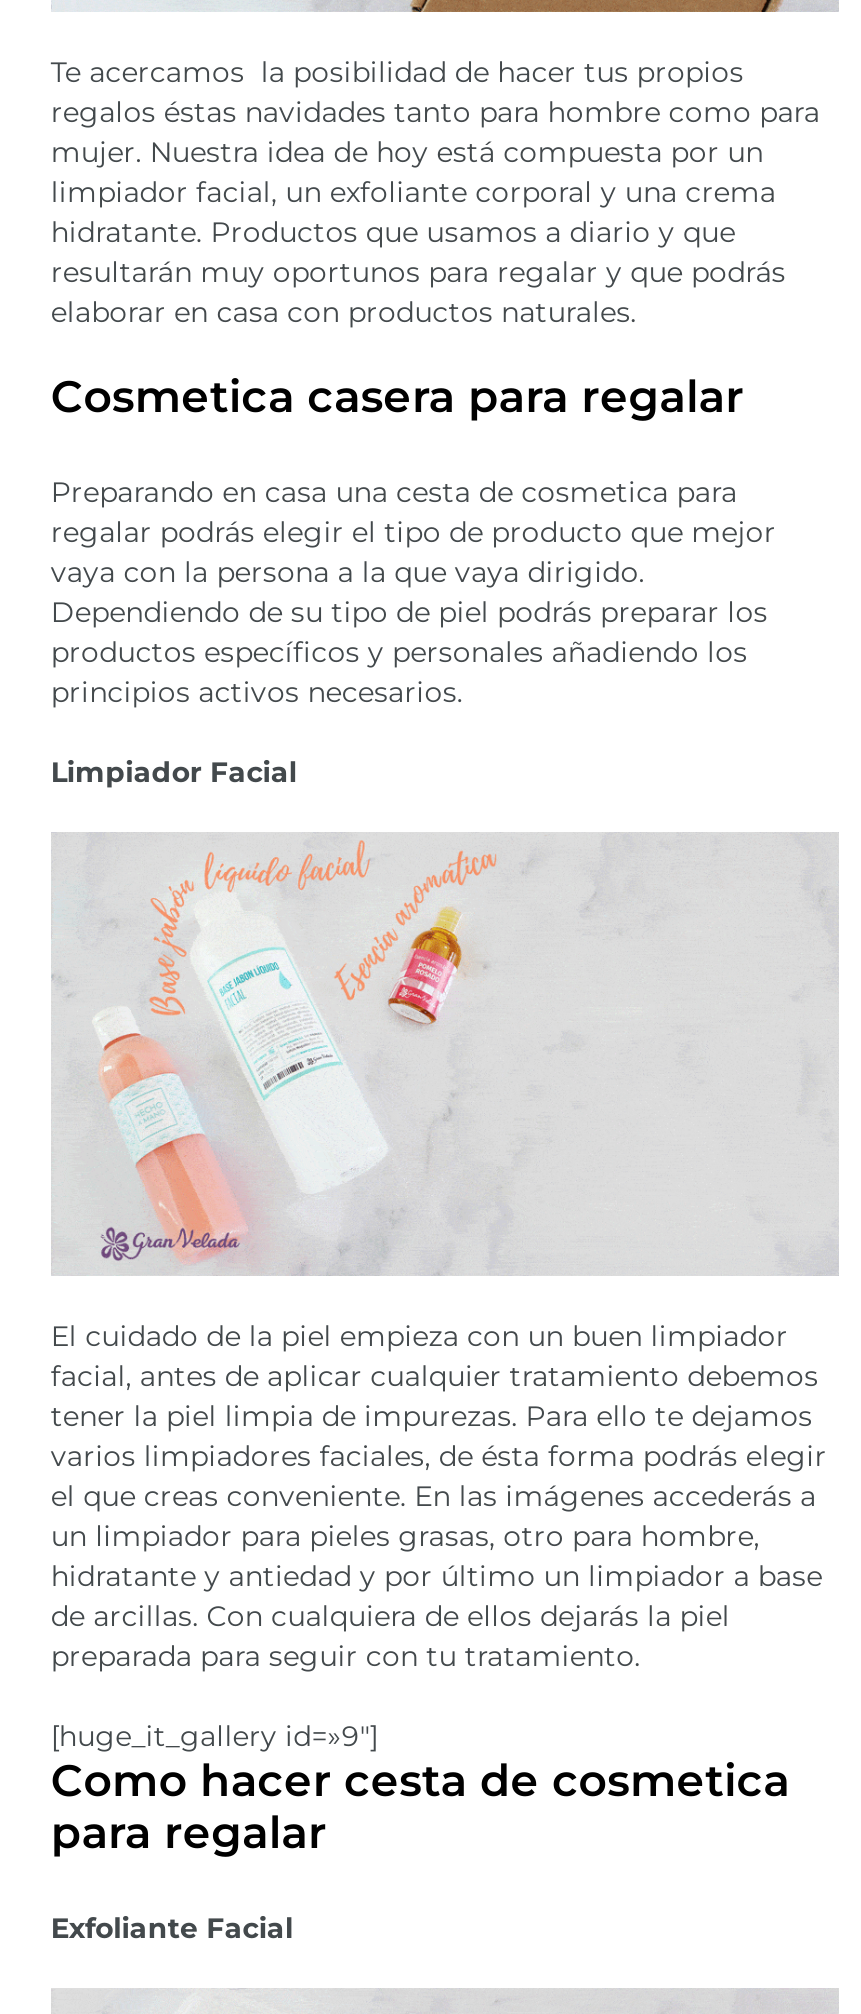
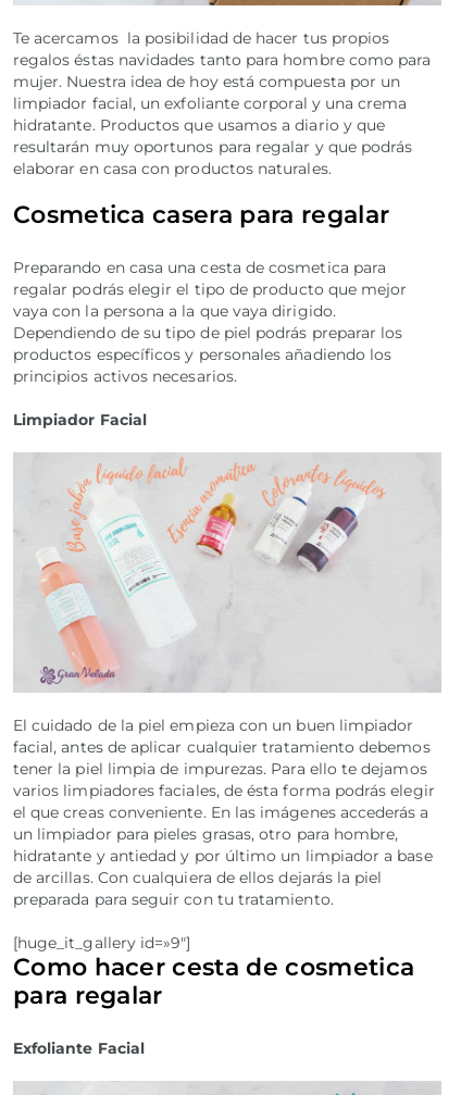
none -> [256,464,386,574] [image]

